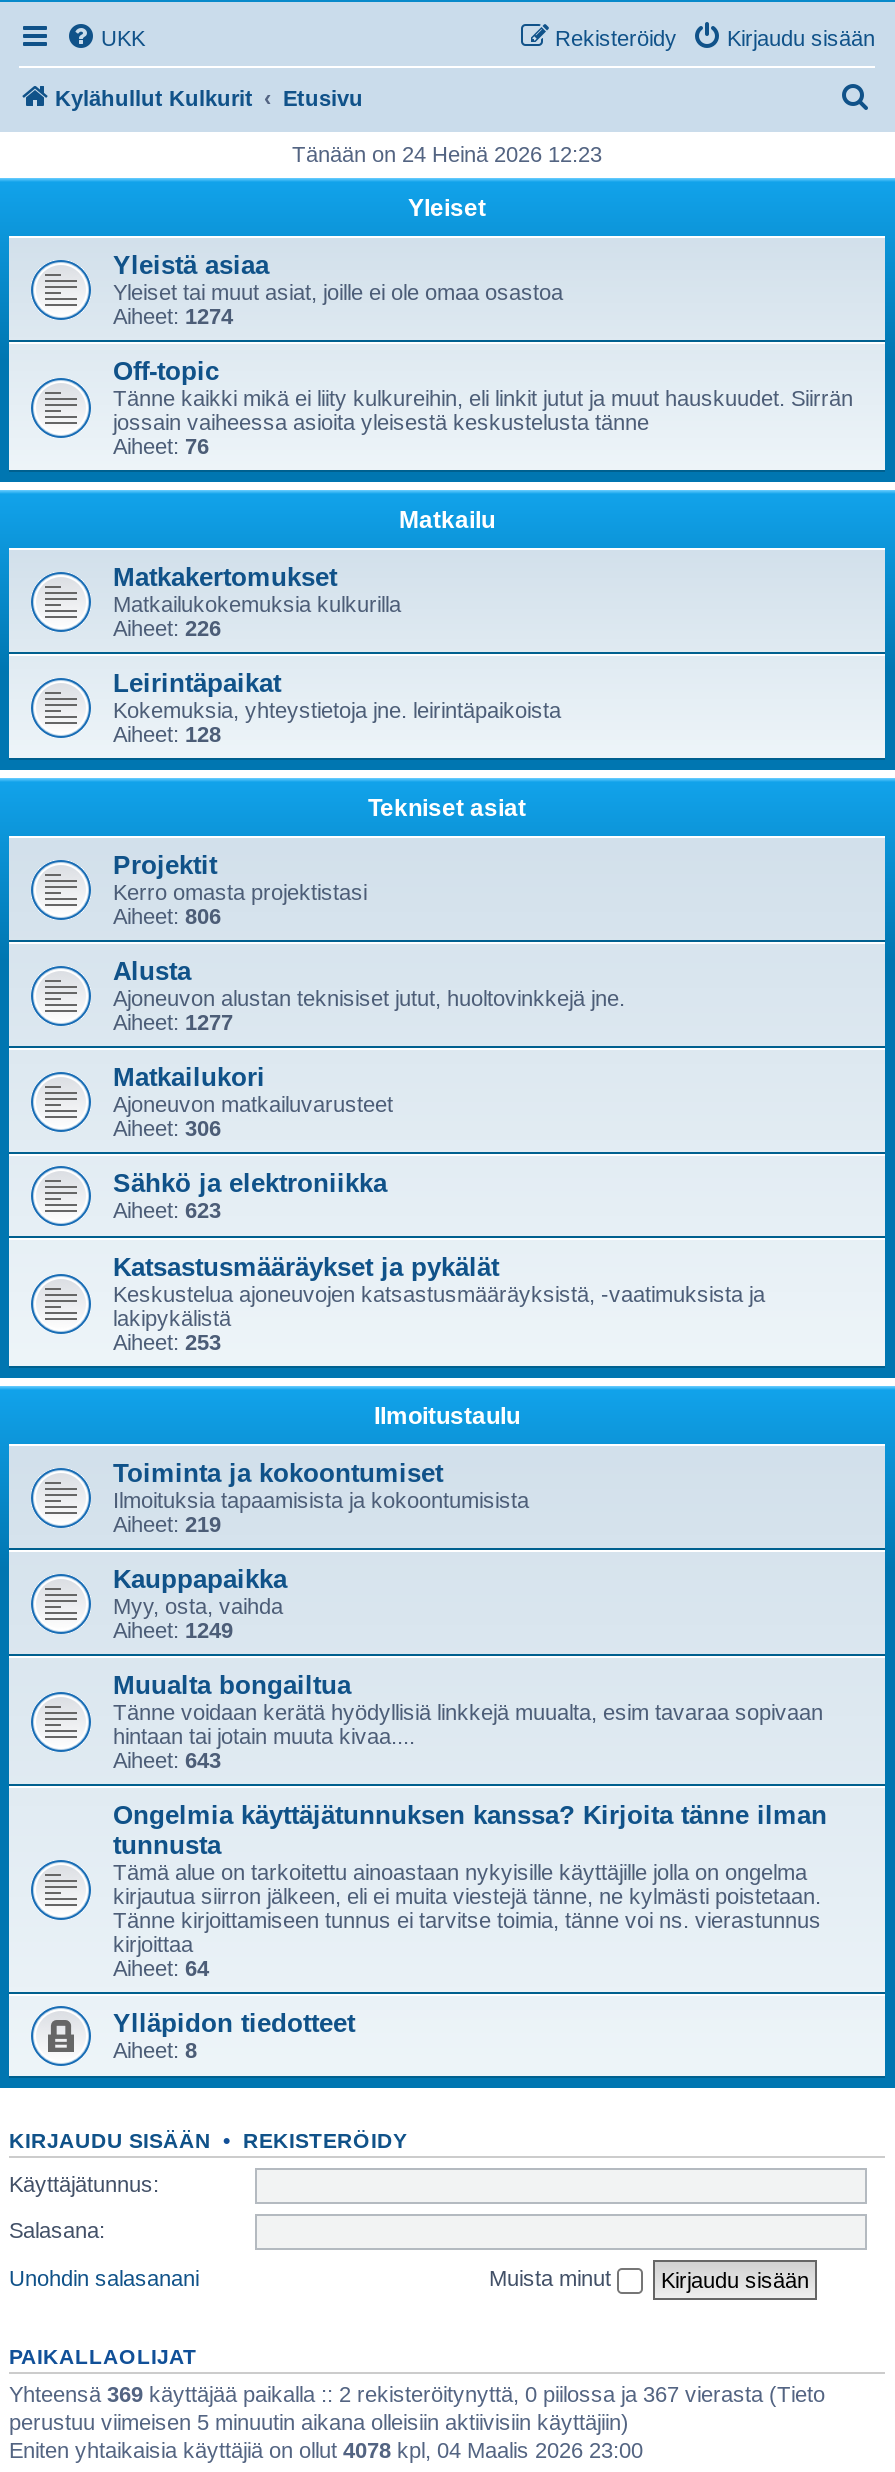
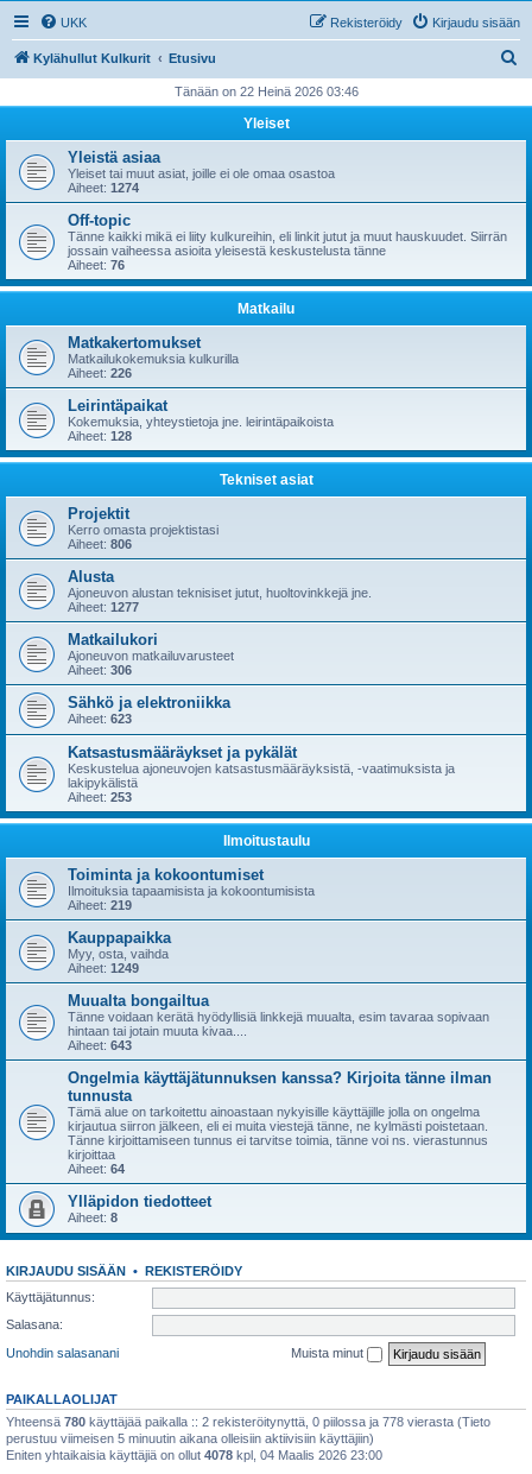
[292,142,602,166] Tänään on 24 Heinä 2026 12:23 -> [174,84,358,99] Tänään on 22 Heinä 2026 03:46
[9,2381,825,2405] Yhteensä 369 käyttäjää paikalla :: 2 rekisteröitynyttä, 0 piilossa ja 367 vierasta (Tieto -> [6,1414,490,1428] Yhteensä 780 käyttäjää paikalla :: 2 rekisteröitynyttä, 0 piilossa ja 778 vierasta (Tieto

